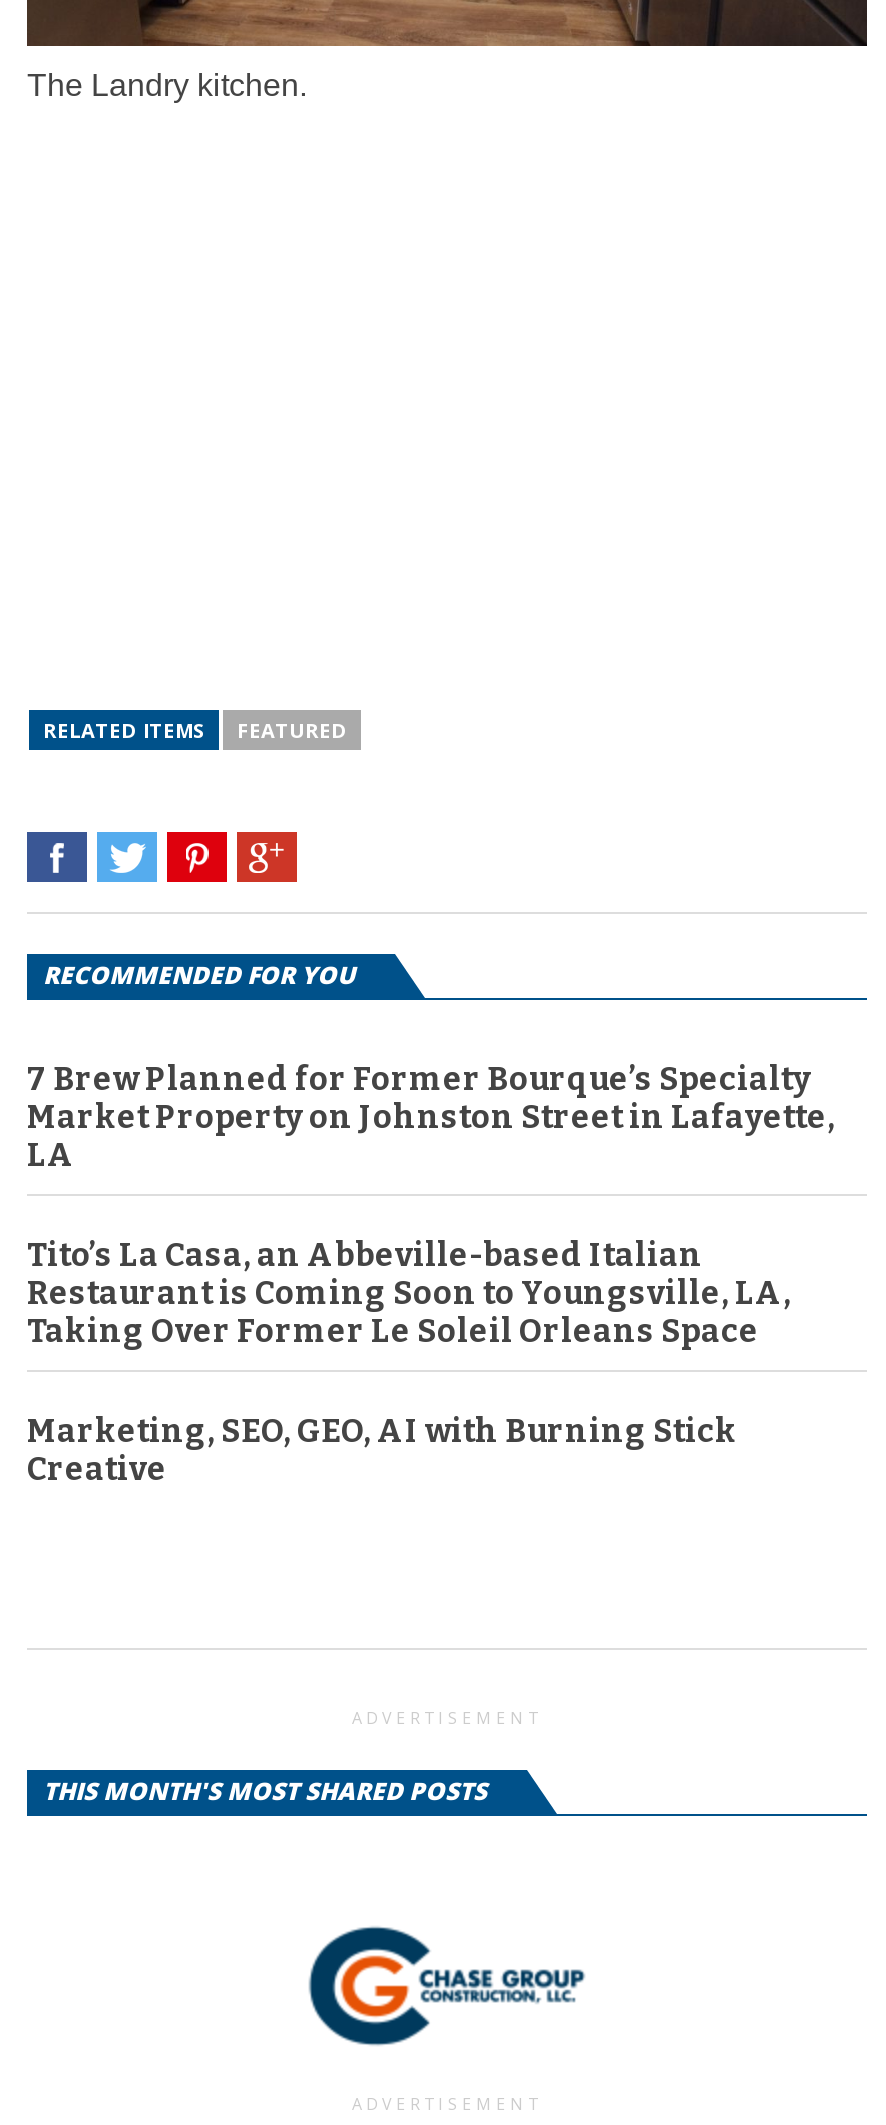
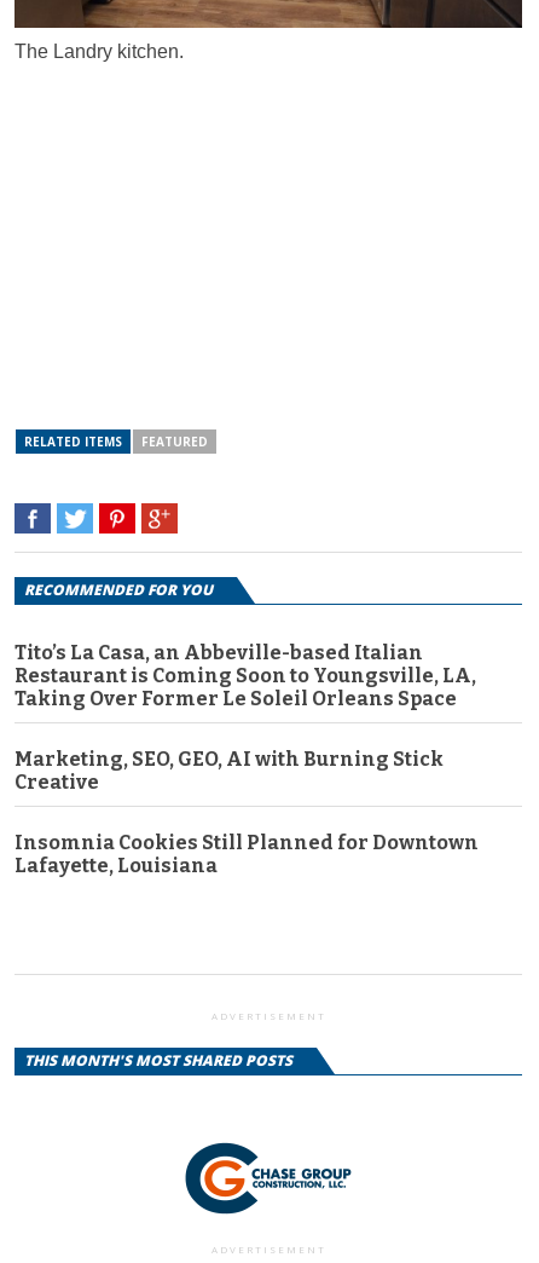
[27,1060,835,1174] 7 Brew Planned for Former Bourque’s Specialty | Market Property on Johnston Street in Lafayette, | LA -> none
moved [27,1236,791,1488] -> [15,641,476,794]: Tito’s La Casa, an Abbeville-based Italian | Restaurant is Coming Soon to Youngsville, LA, | Taking Over Former Le Soleil Orleans Space | Marketing, SEO, GEO, AI with Burning Stick | Creative
none -> [15,831,479,877] Insomnia Cookies Still Planned for Downtown | Lafayette, Louisiana

